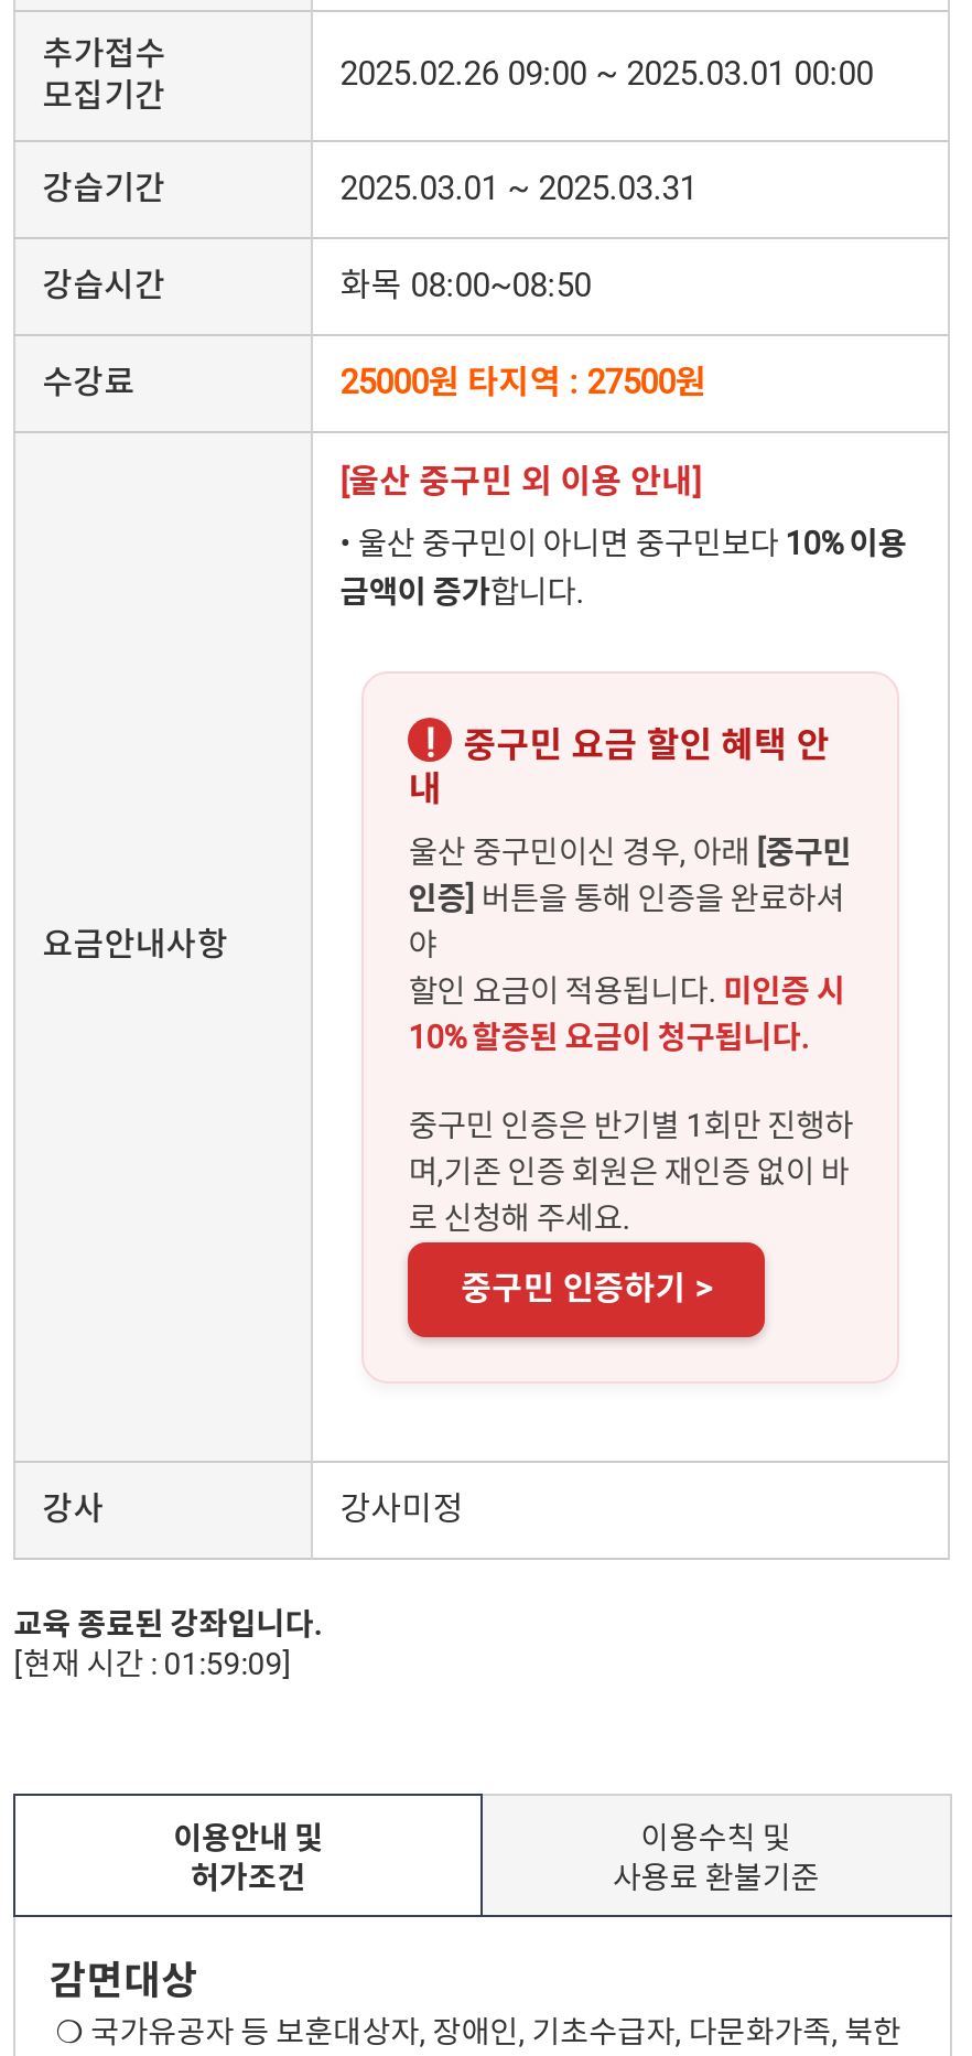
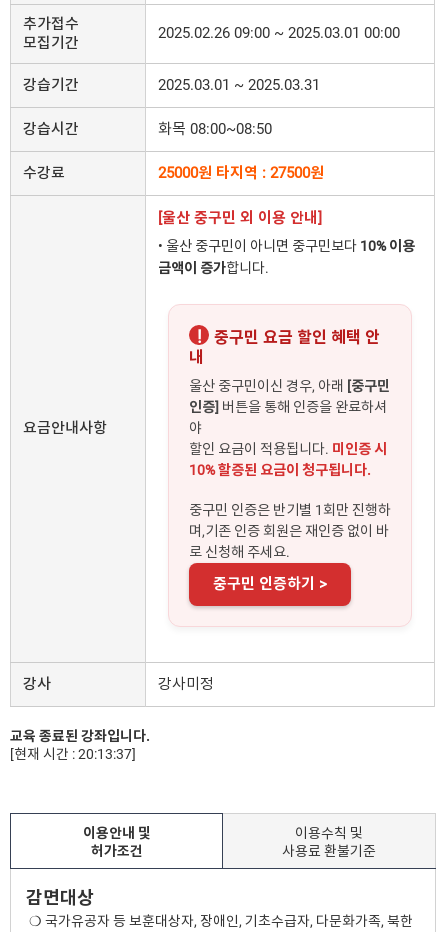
[14,1646,291,1681] [현재 시간 : 01:59:09] -> [10,746,136,762] [현재 시간 : 20:13:37]

